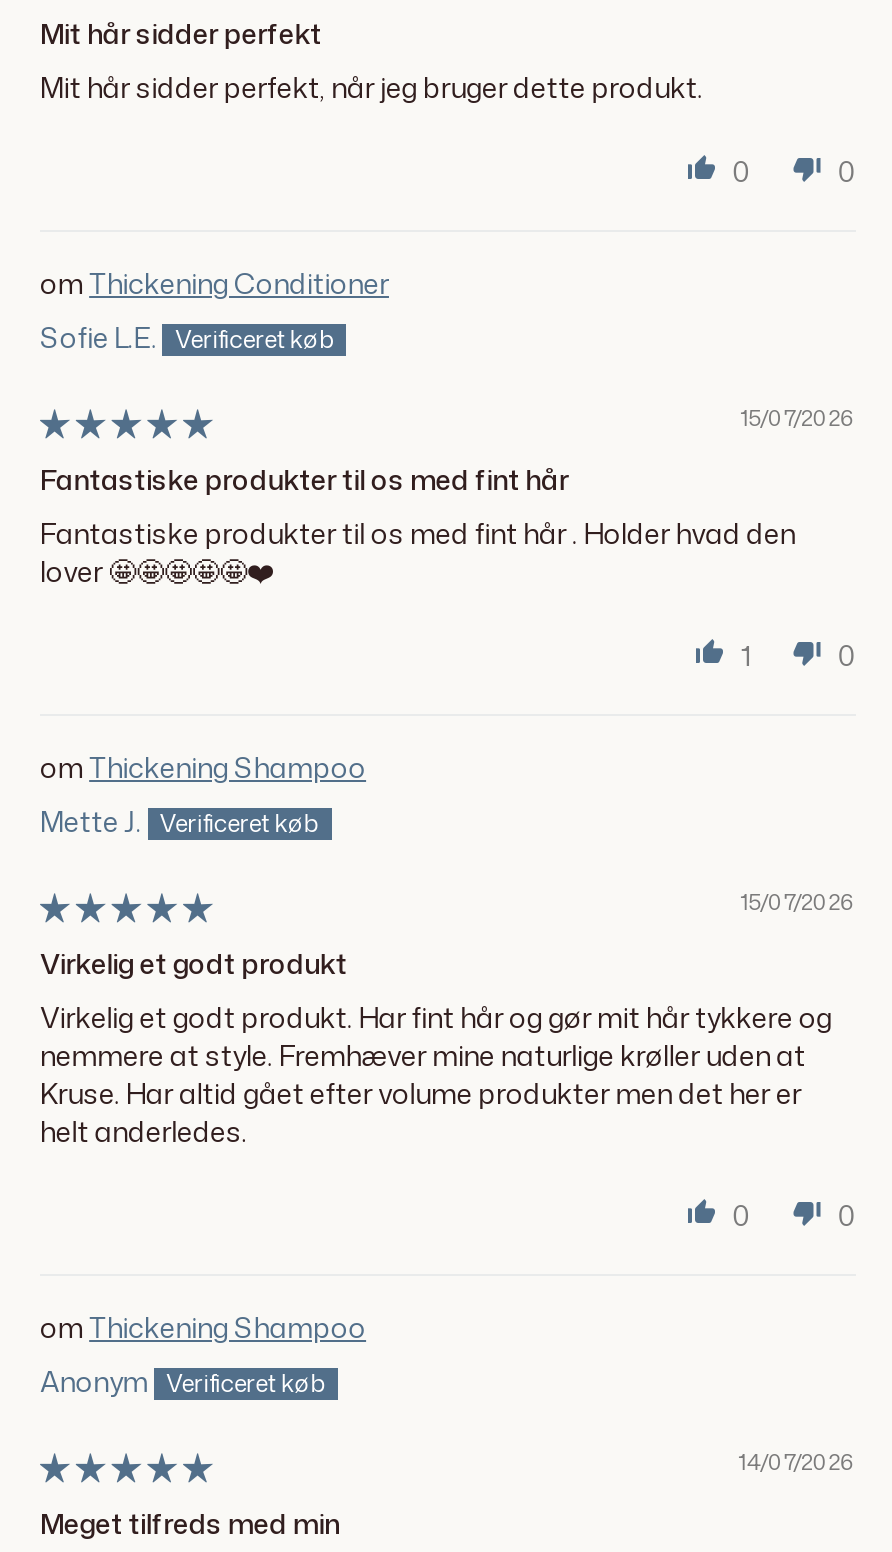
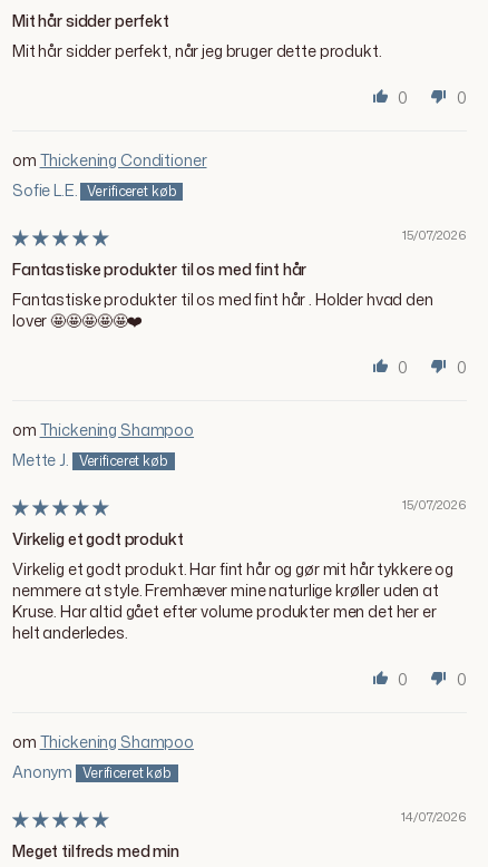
[741,636,750,674] 1 -> [398,357,408,378] 0

